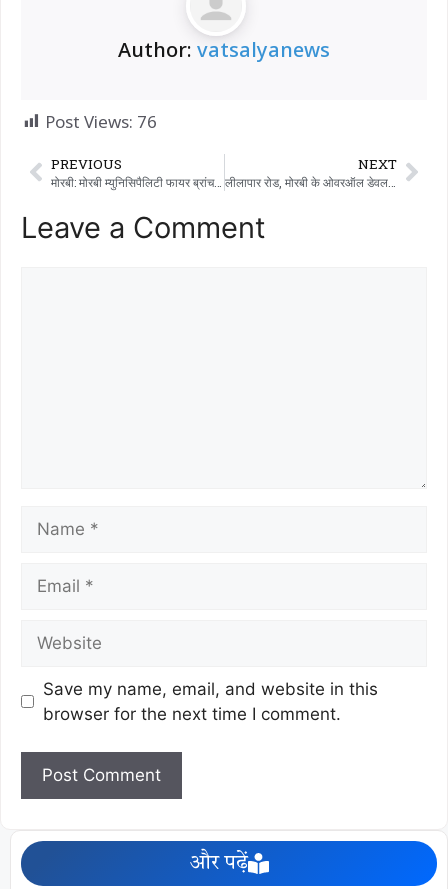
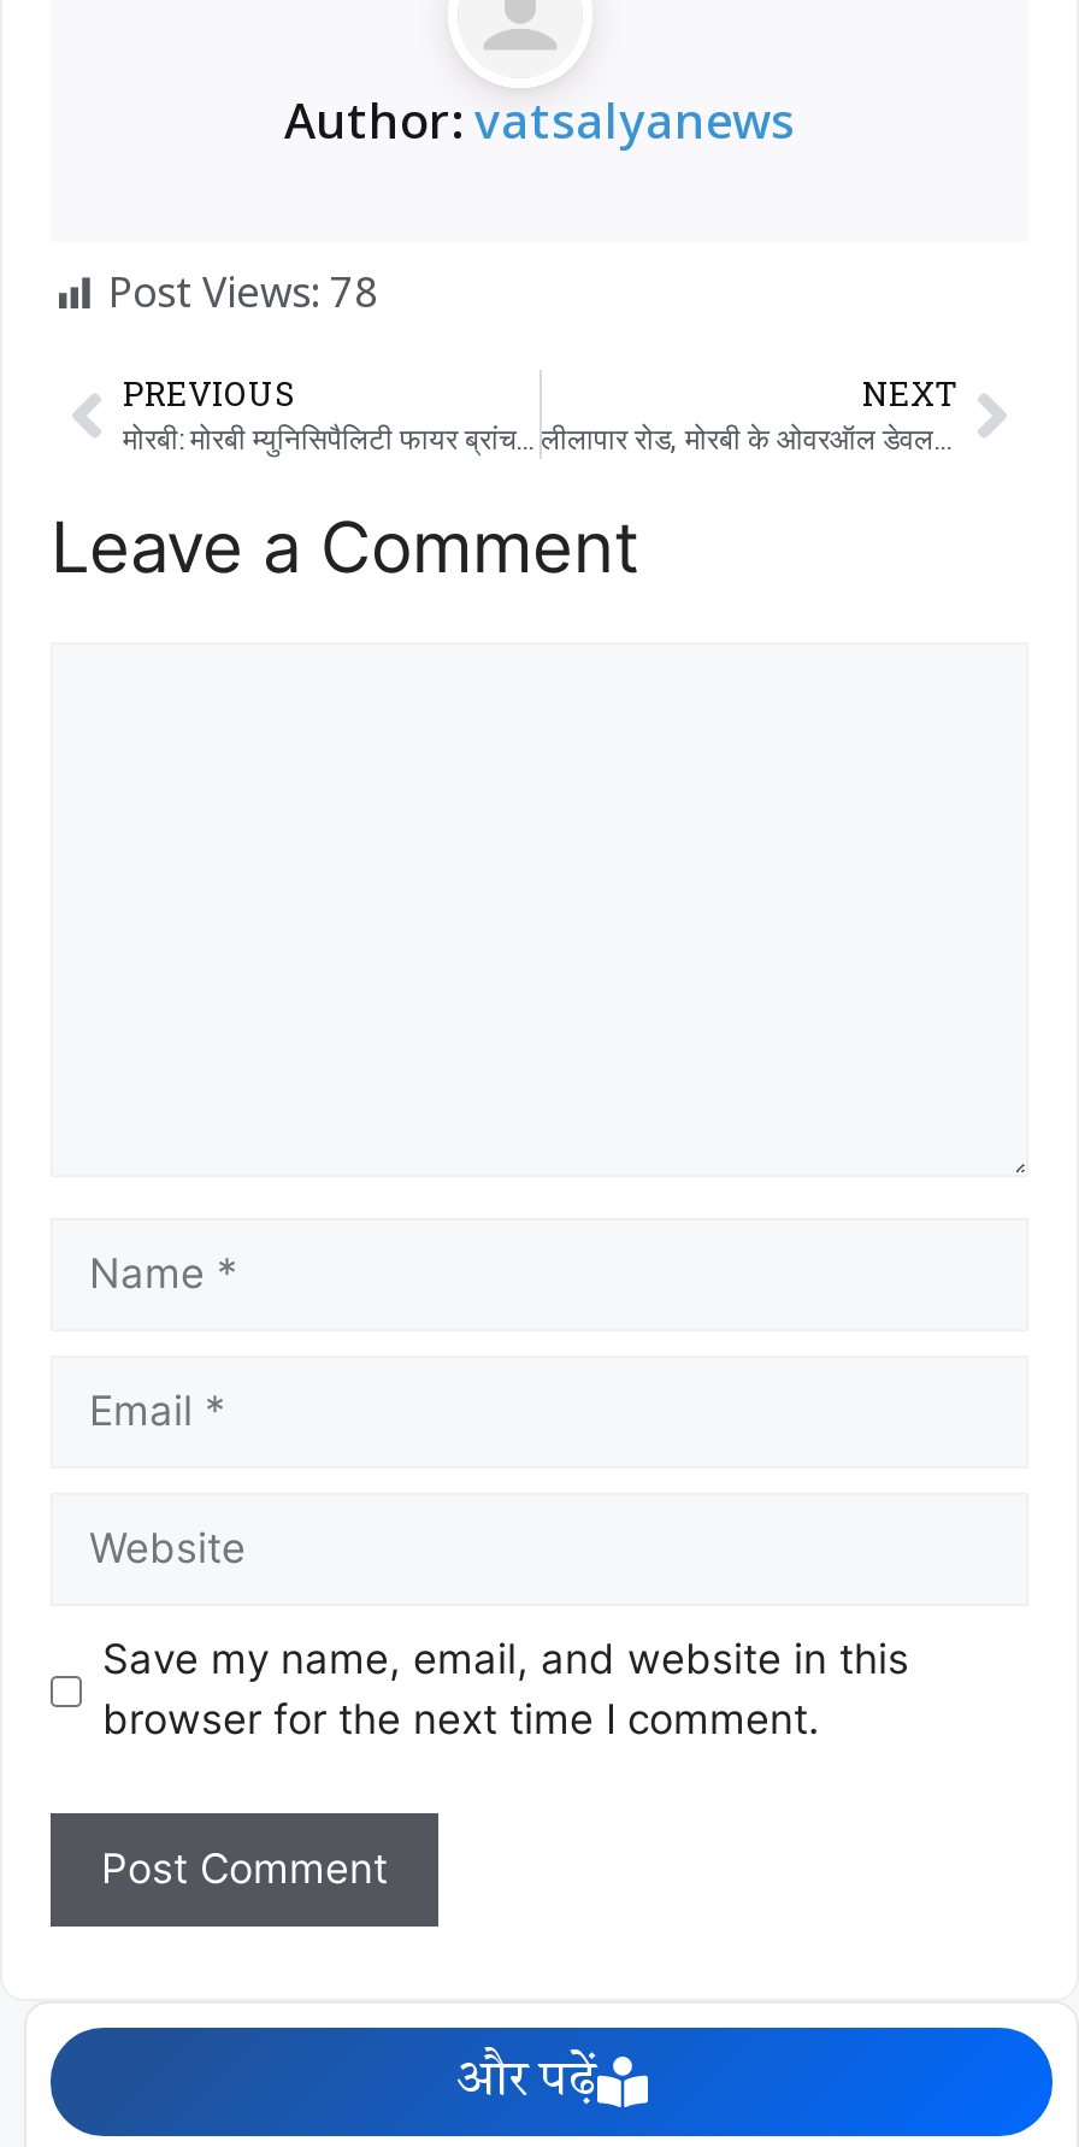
[45,110,157,133] Post Views: 76 -> [108,264,378,320] Post Views: 78

